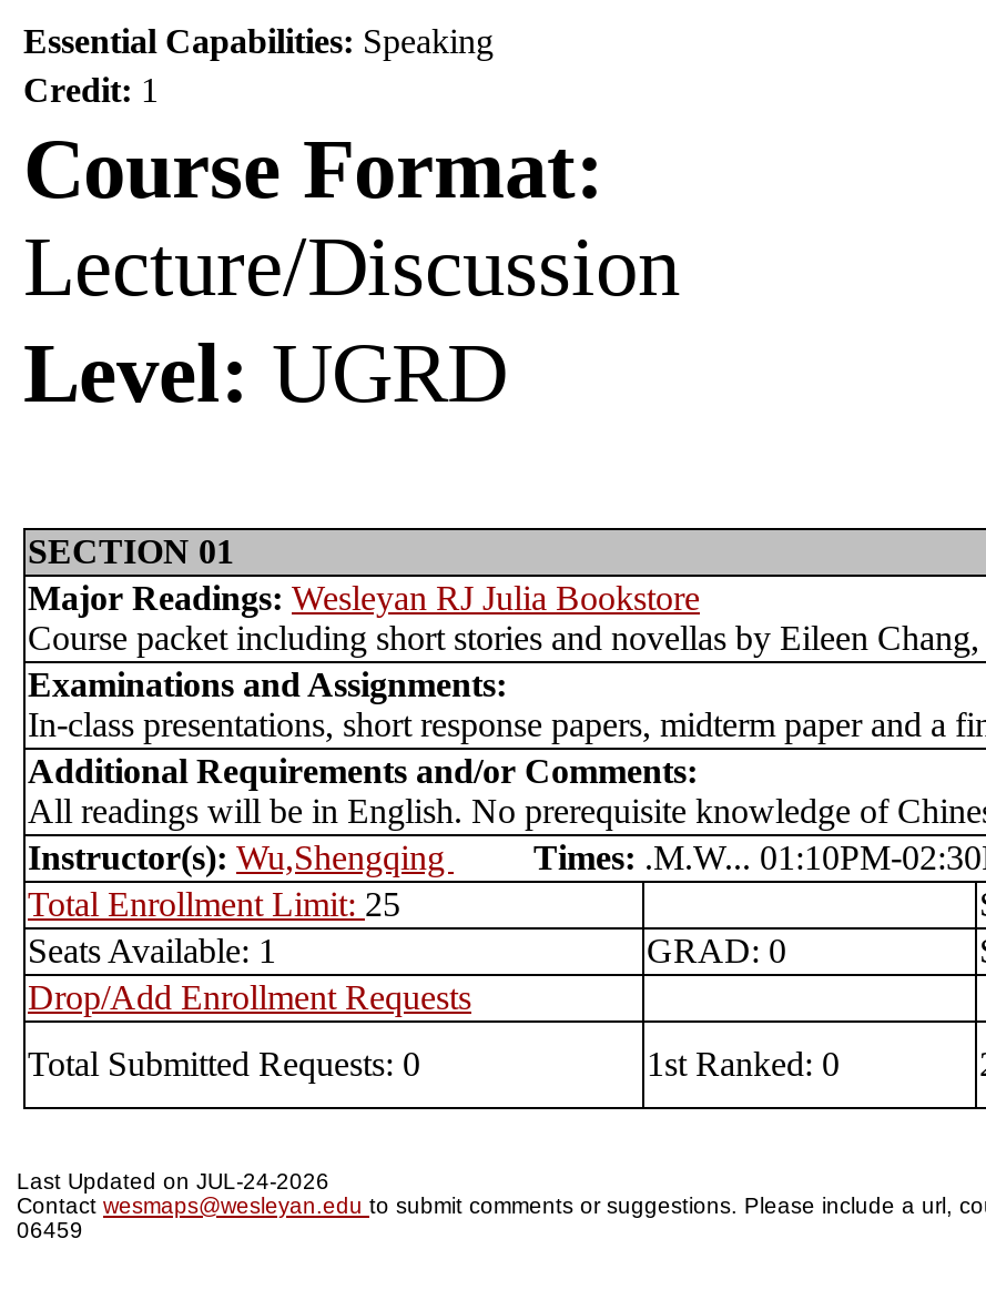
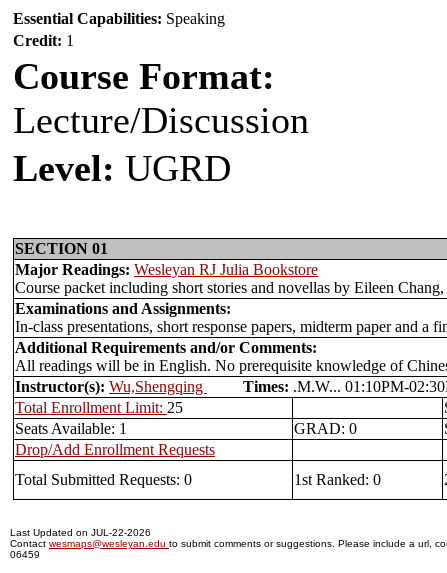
[17,1169,329,1194] Last Updated on JUL-24-2026 -> [10,527,151,538] Last Updated on JUL-22-2026

